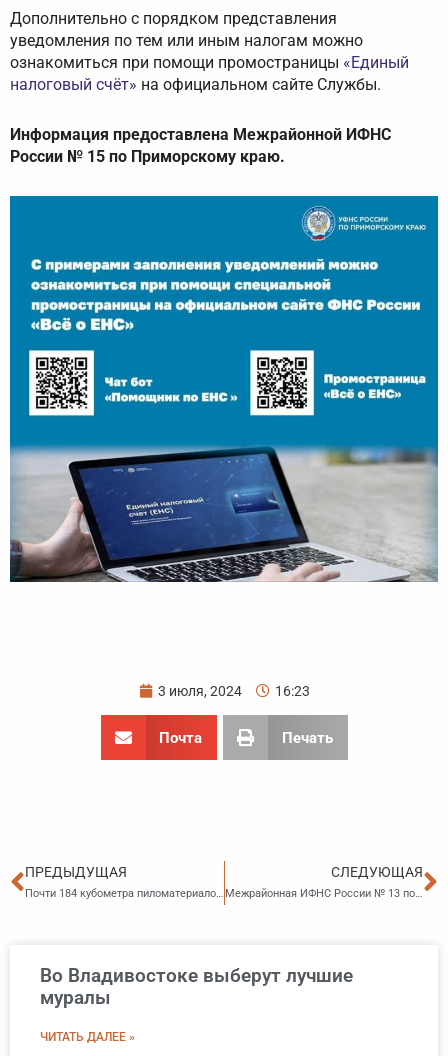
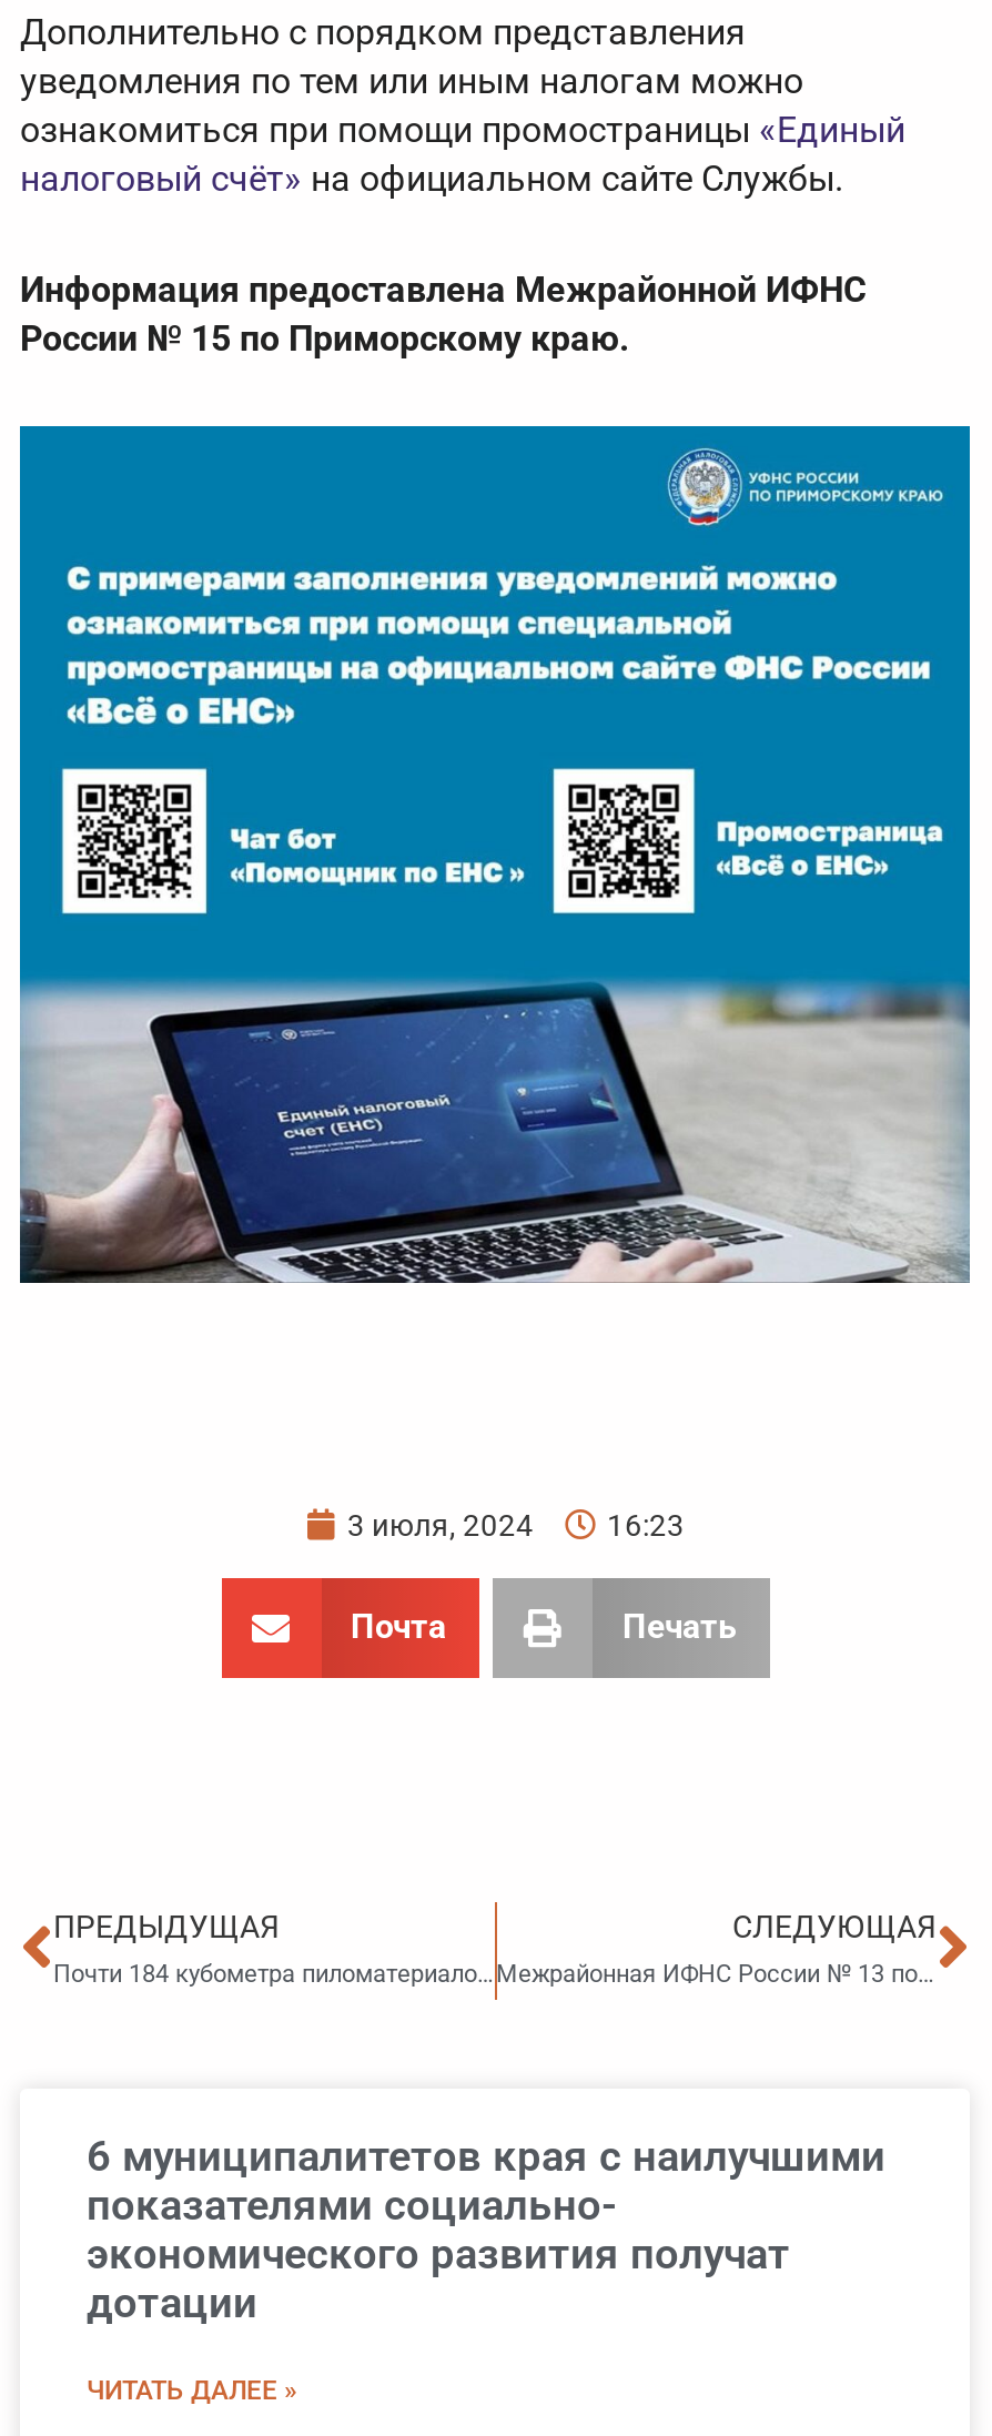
[40,964,353,1009] Во Владивостоке выберут лучшие | муралы -> [87,2130,885,2328] 6 муниципалитетов края с наилучшими | показателями социально- | экономического развития получат | дотации

